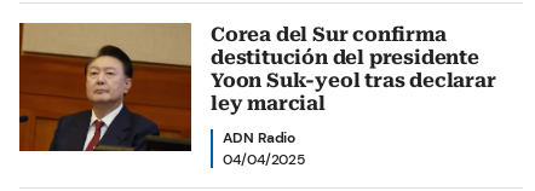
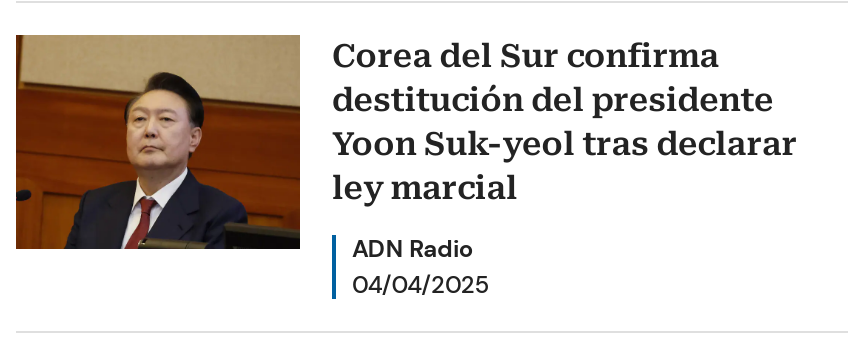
[18,108,192,152] [image] -> [16,178,300,268] [image]

